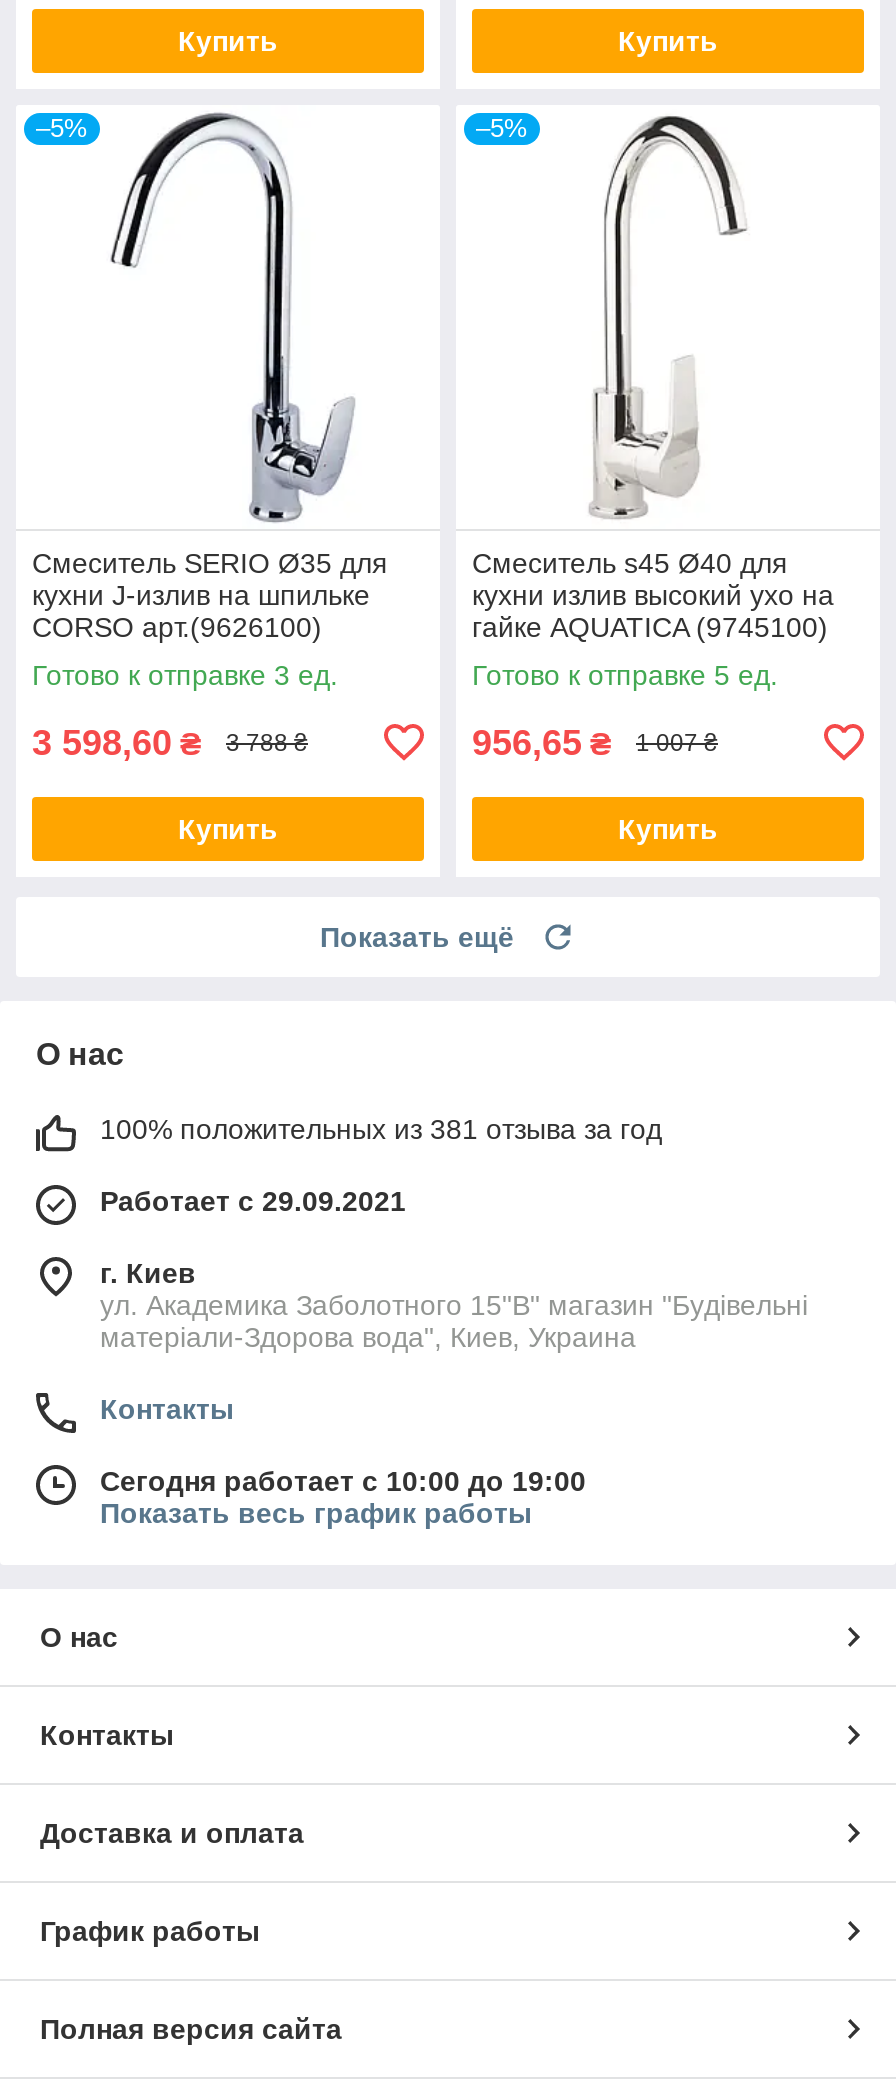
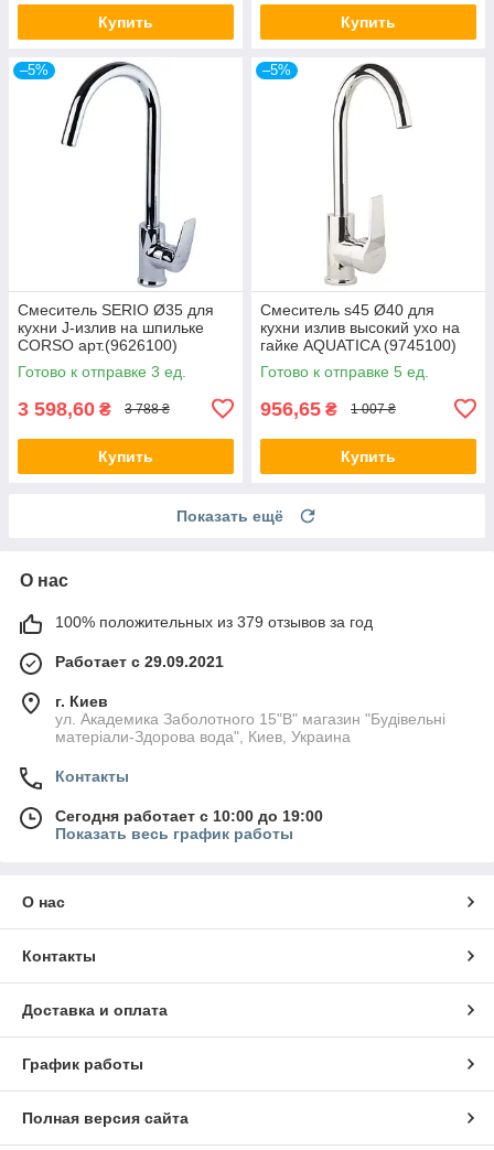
[100,1113,662,1145] 100% положительных из 381 отзыва за год -> [55,613,373,630] 100% положительных из 379 отзывов за год

